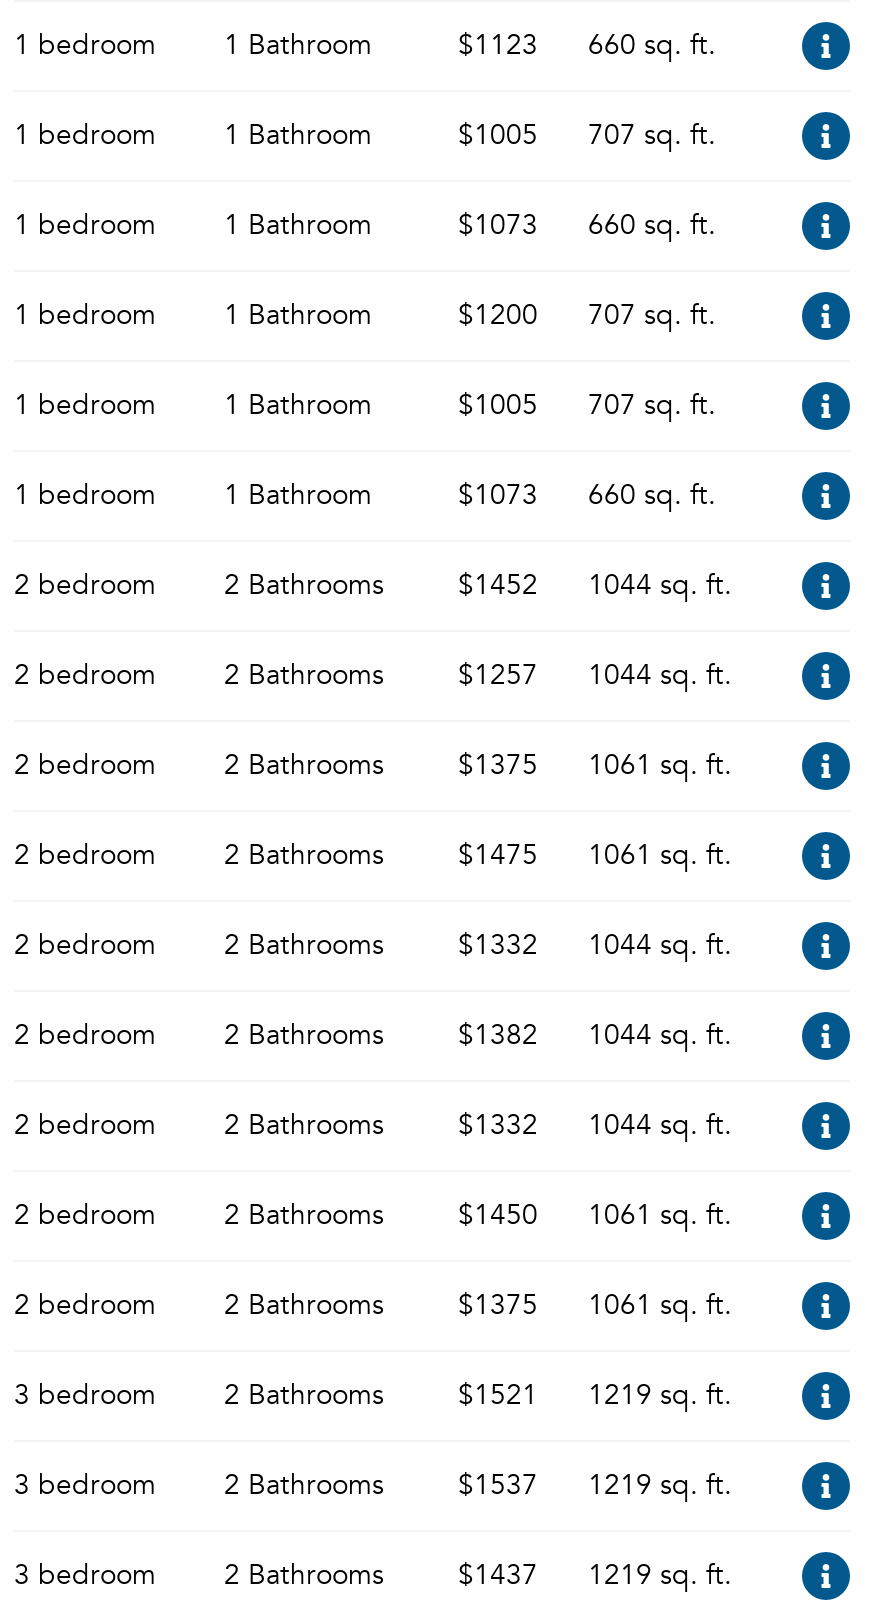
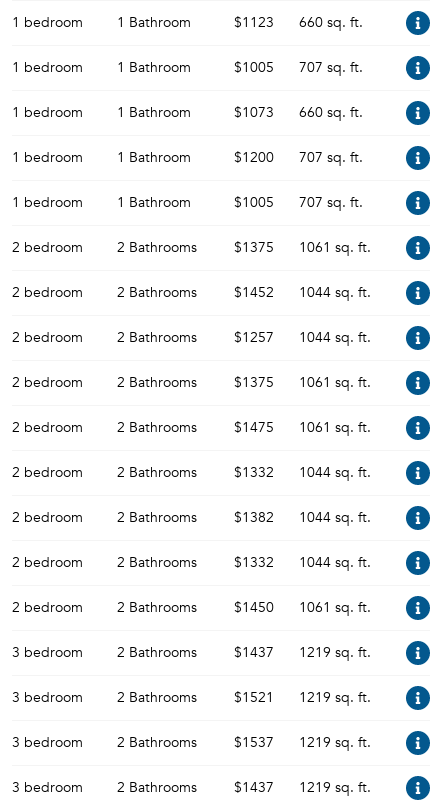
[14,478,716,512] 1 bedroom | 1 Bathroom | $1073 | 660 sq. ft. -> [12,239,371,256] 2 bedroom | 2 Bathrooms | $1375 | 1061 sq. ft.
[14,1288,384,1322] 2 bedroom 2 Bathrooms -> [12,644,197,661] 3 bedroom 2 Bathrooms
[458,1288,538,1322] $1375 -> [234,644,274,661] $1437
[588,1288,732,1322] 1061 sq. ft. -> [299,644,371,661] 1219 sq. ft.

